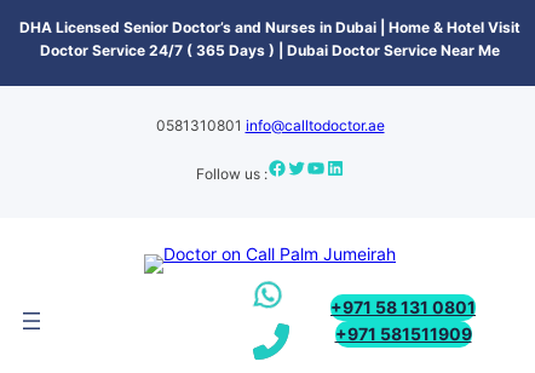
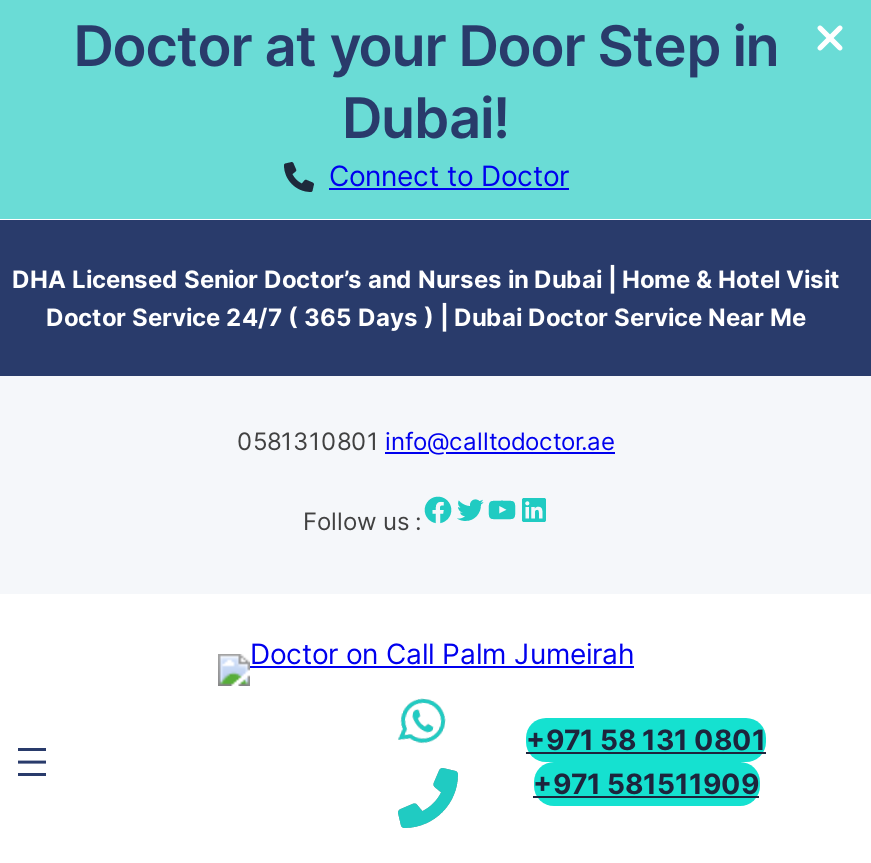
none -> [74,12,778,192] Doctor at your Door Step in | Dubai! | Connect to Doctor

